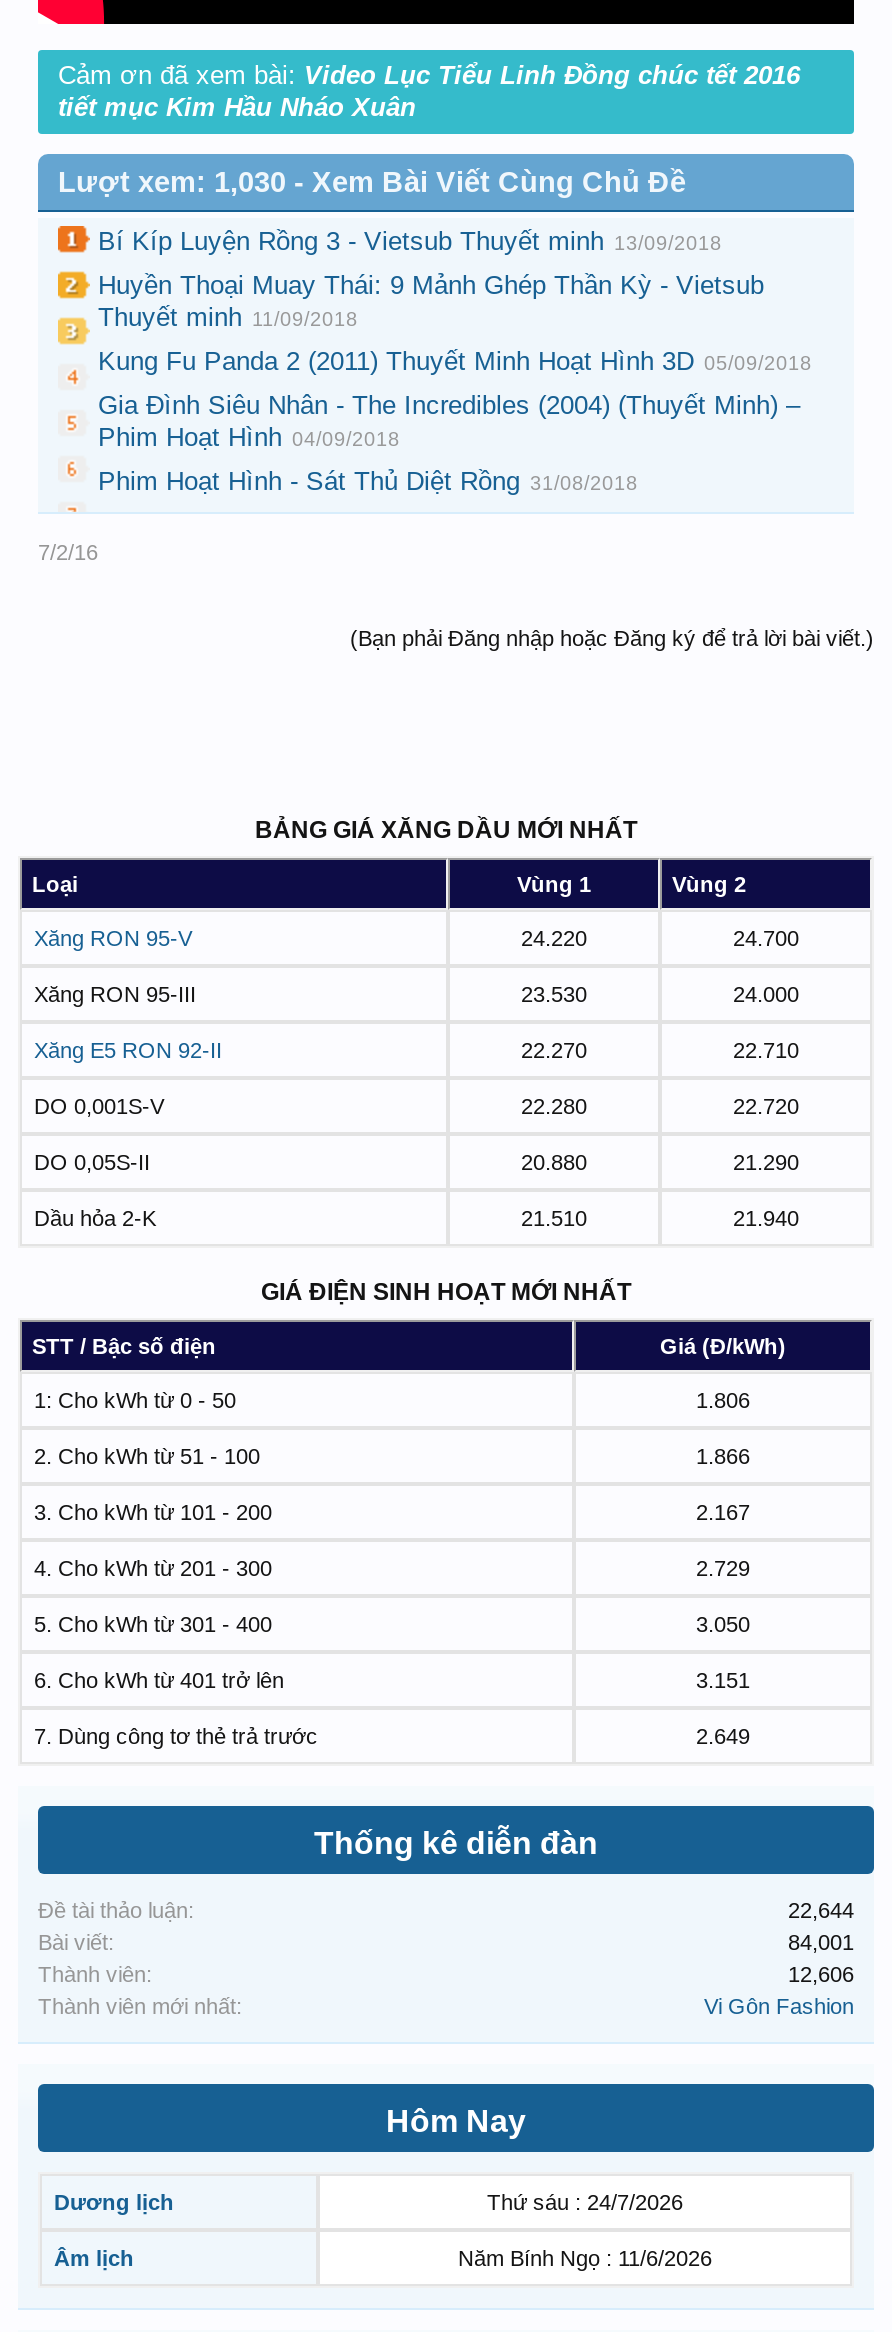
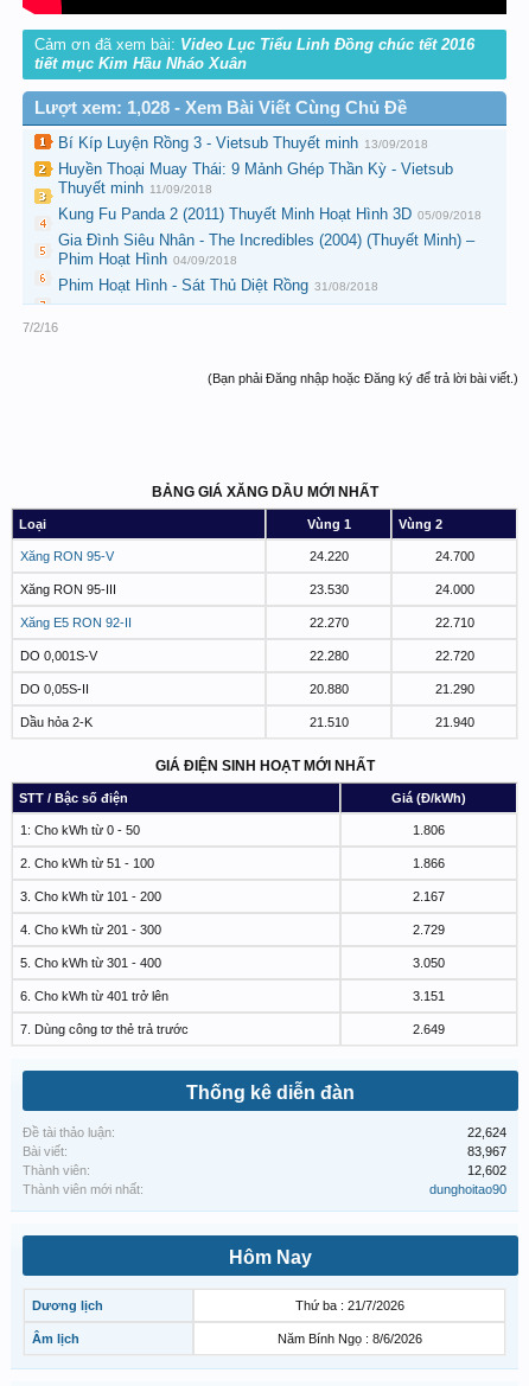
[58,166,686,198] Lượt xem: 1,030 - Xem Bài Viết Cùng Chủ Đề -> [34,99,407,118] Lượt xem: 1,028 - Xem Bài Viết Cùng Chủ Đề
[788,1898,854,1922] 22,644 -> [467,1125,506,1140] 22,624
[788,1930,854,1954] 84,001 -> [467,1144,506,1159] 83,967
[788,1962,854,1986] 12,606 -> [467,1163,506,1178] 12,602
[704,1994,854,2018] Vi Gôn Fashion -> [429,1182,506,1197] dunghoitao90
[487,2190,683,2214] Thứ sáu : 24/7/2026 -> [295,1299,404,1313] Thứ ba : 21/7/2026
[458,2246,712,2270] Năm Bính Ngọ : 11/6/2026 -> [277,1332,422,1346] Năm Bính Ngọ : 8/6/2026

